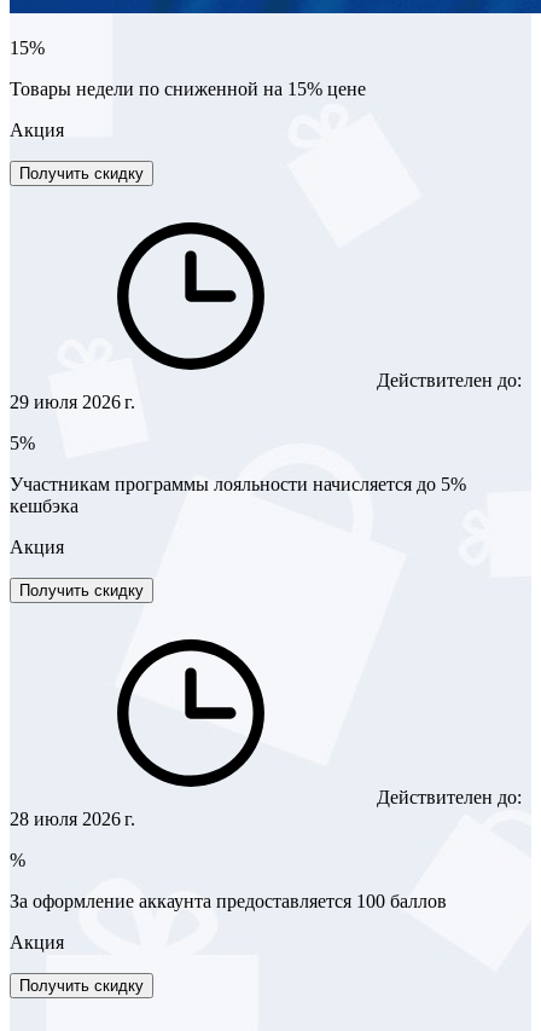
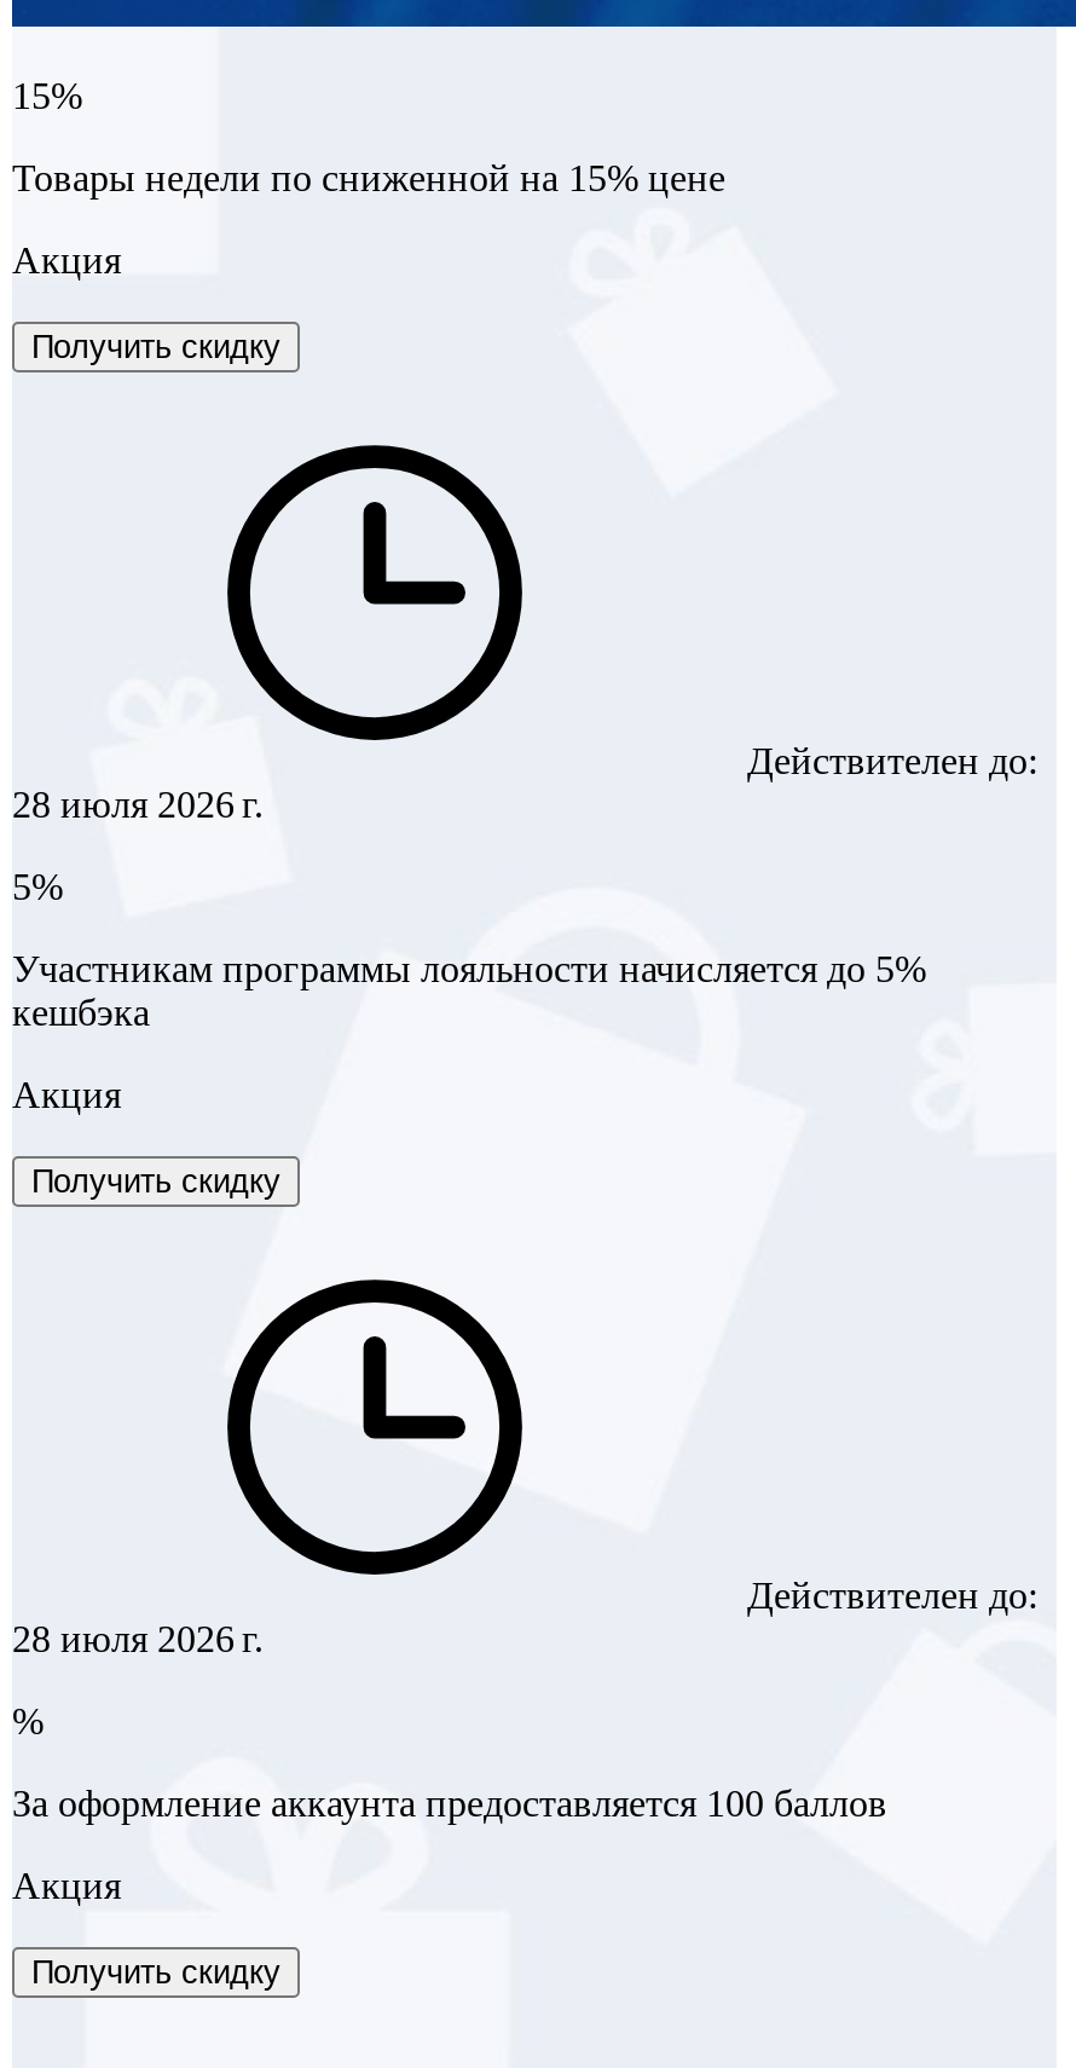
[10,391,135,412] 29 июля 2026 г. -> [12,783,264,825] 28 июля 2026 г.

